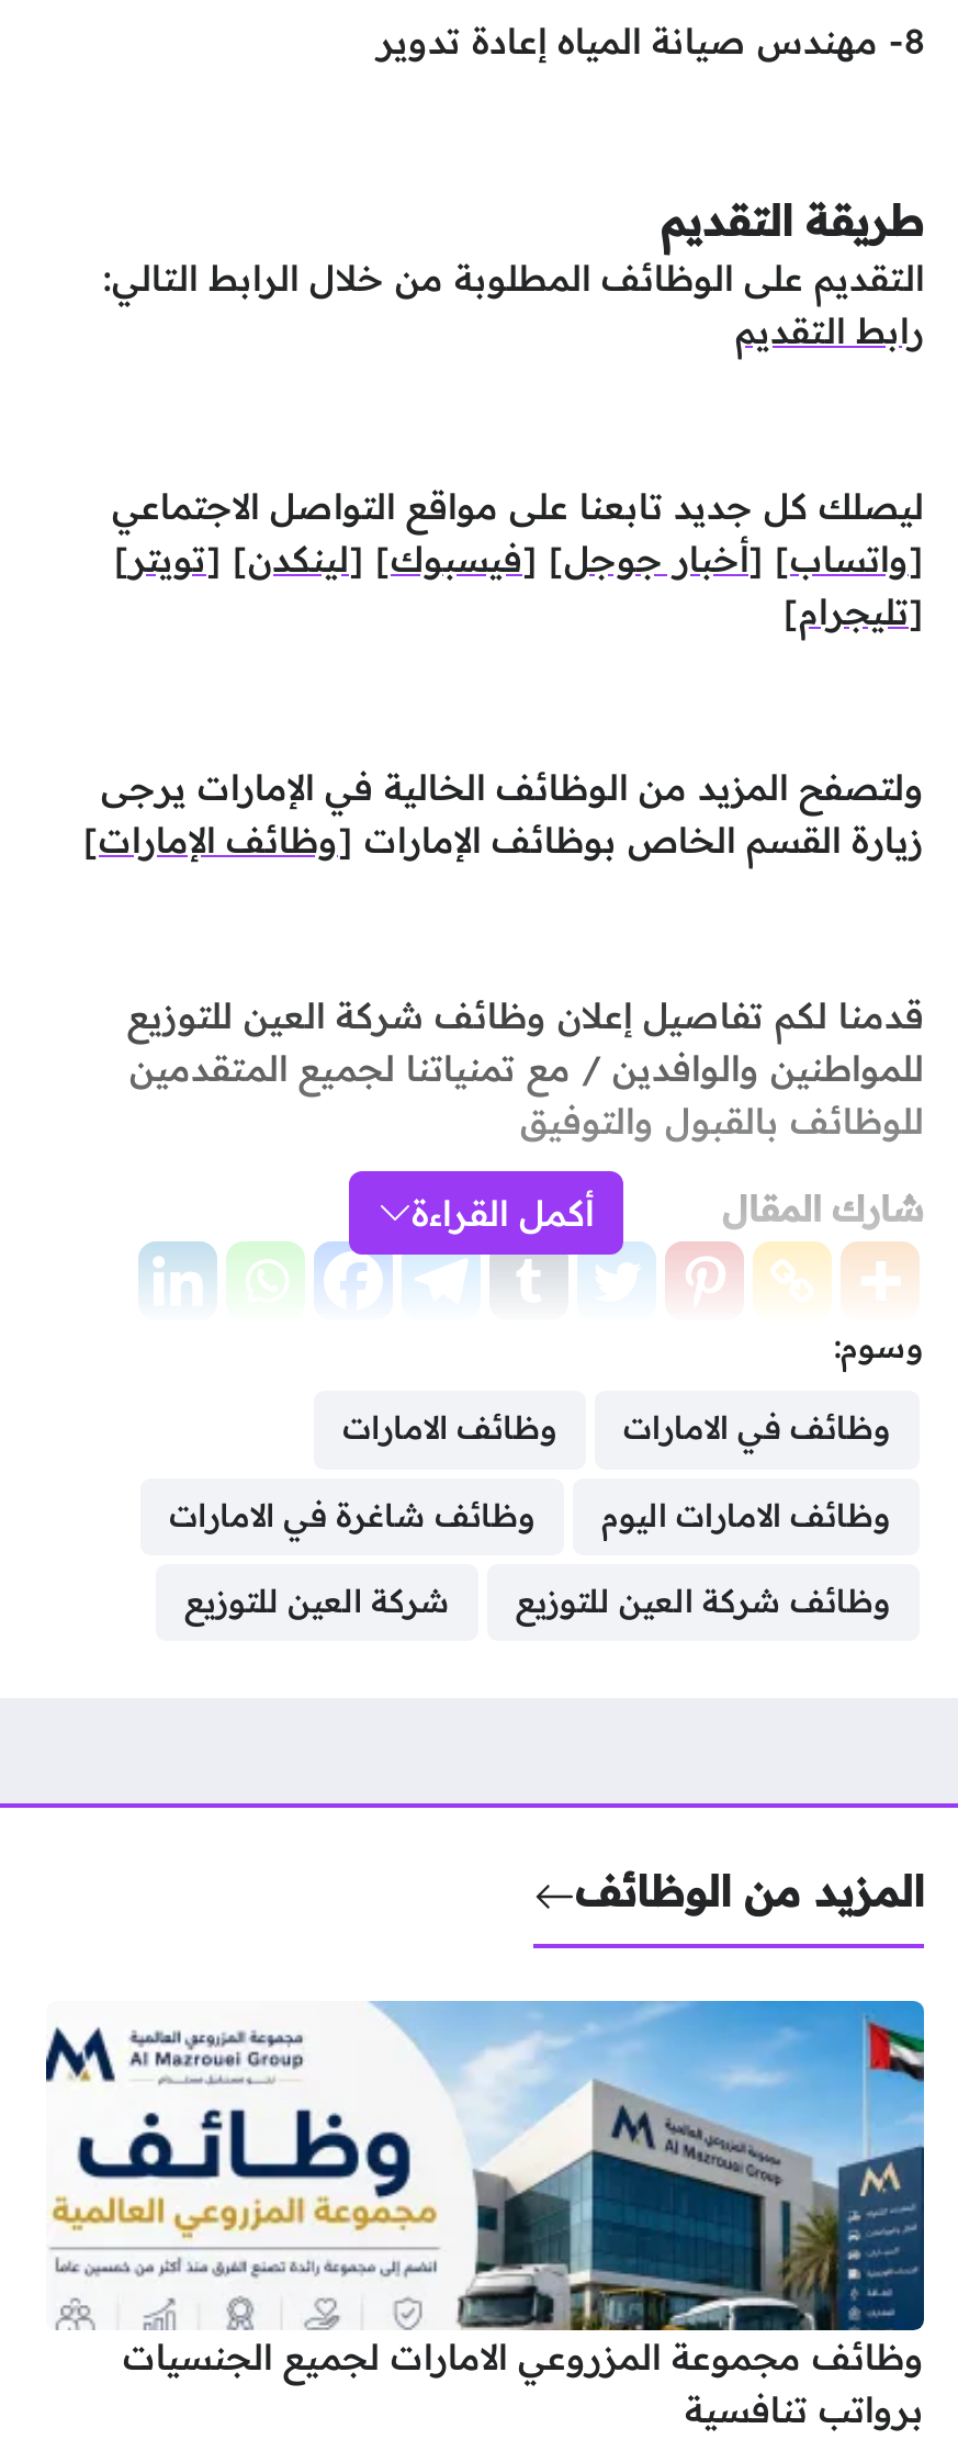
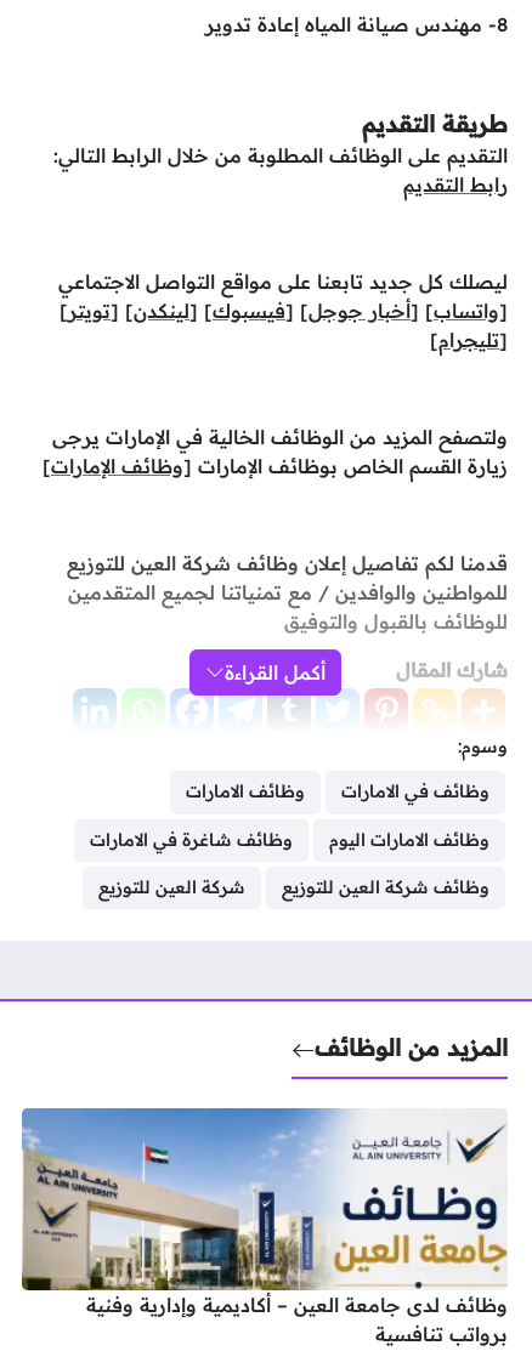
[46,1999,926,2379] [image] | وظائف مجموعة المزروعي الامارات لجميع الجنسيات -> [21,1107,509,1317] [image] | وظائف لدى جامعة العين – أكاديمية وإدارية وفنية

